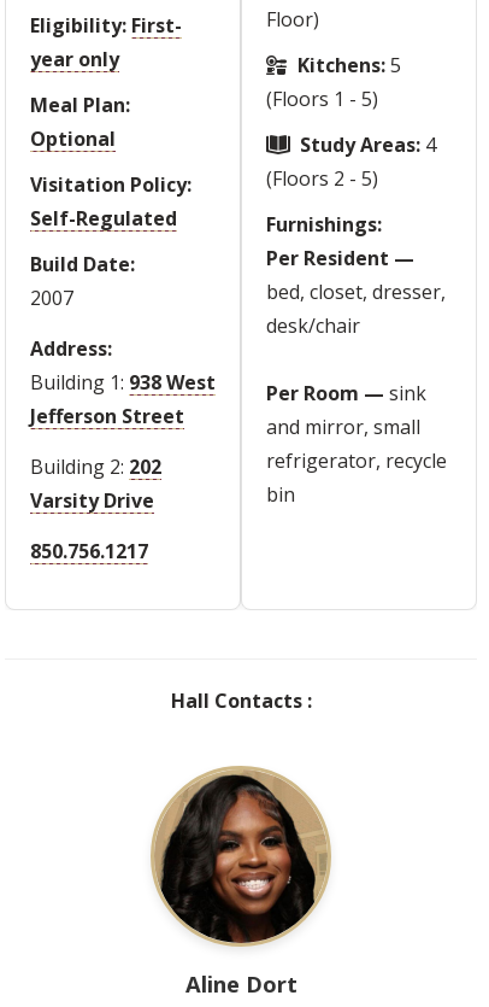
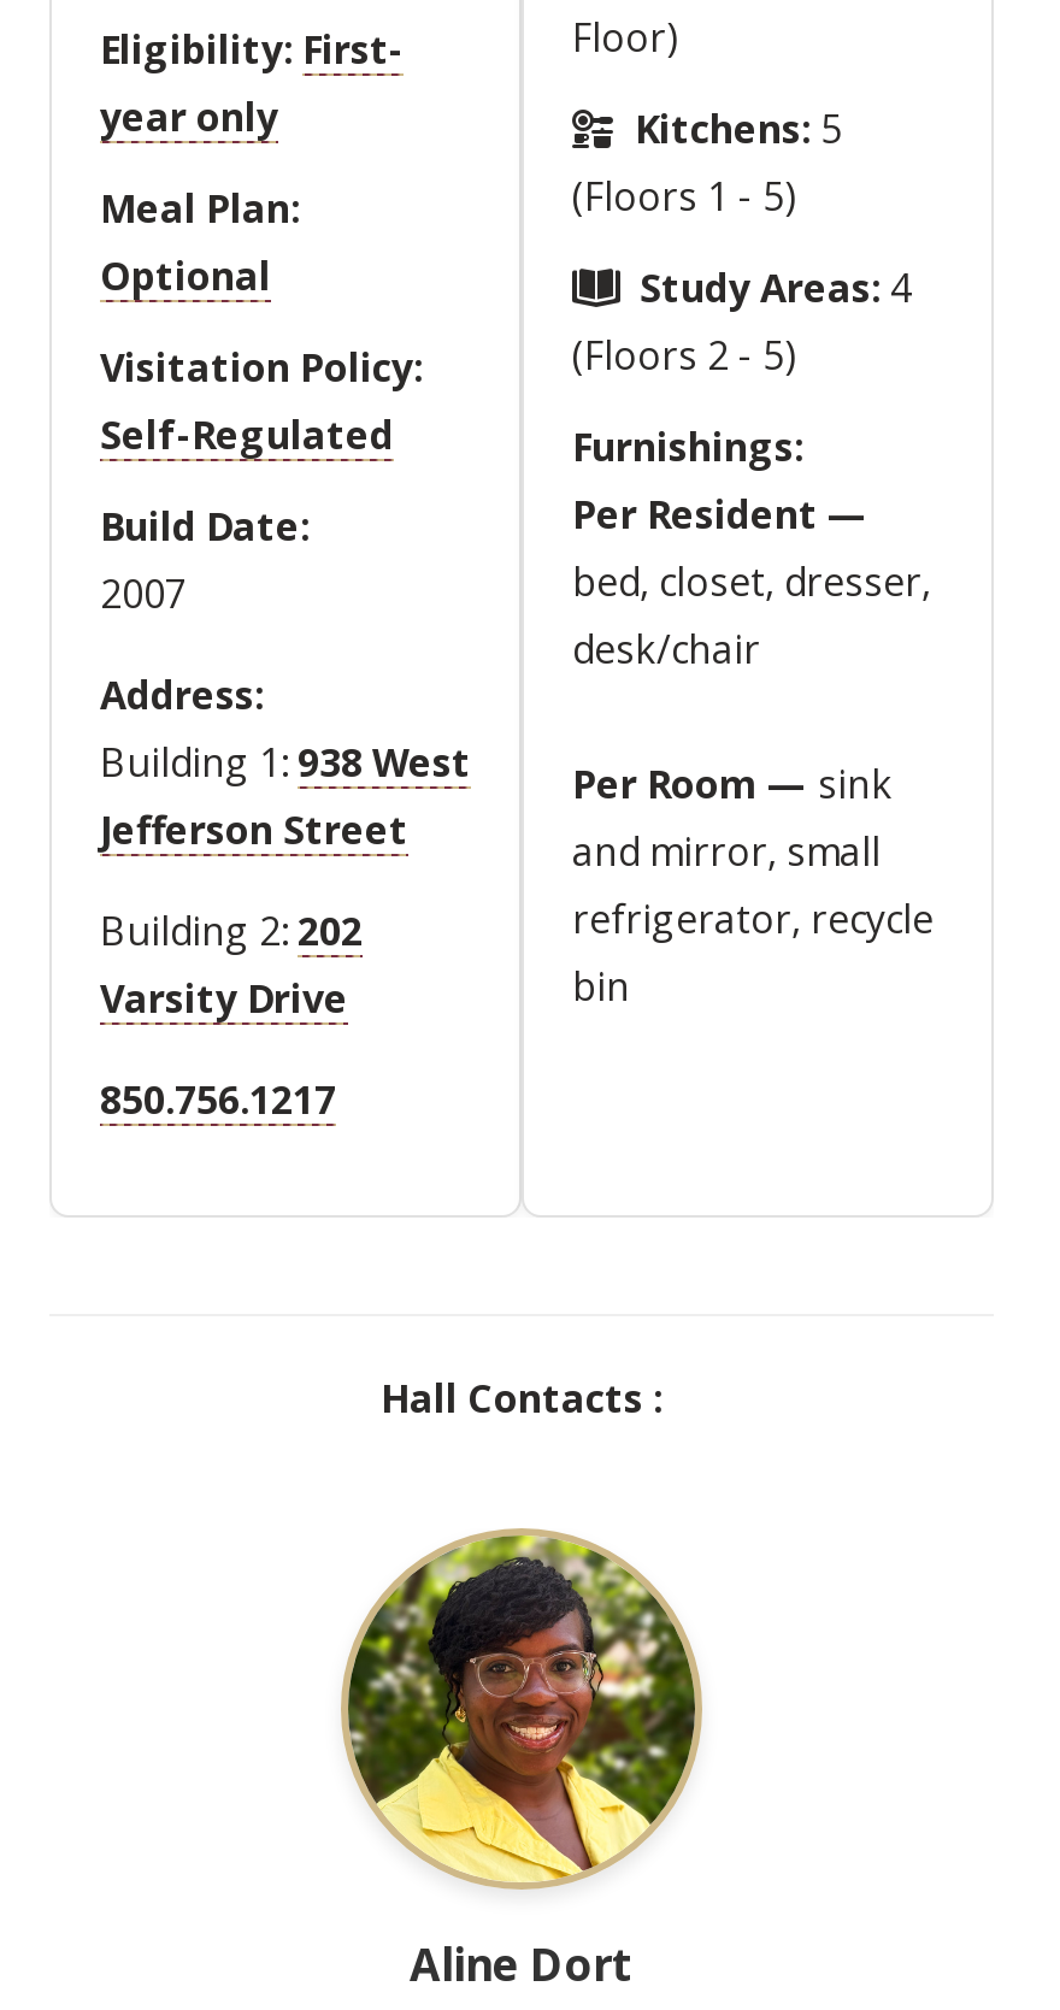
[155,771,326,944] [image] -> [346,1536,695,1882] [image]

